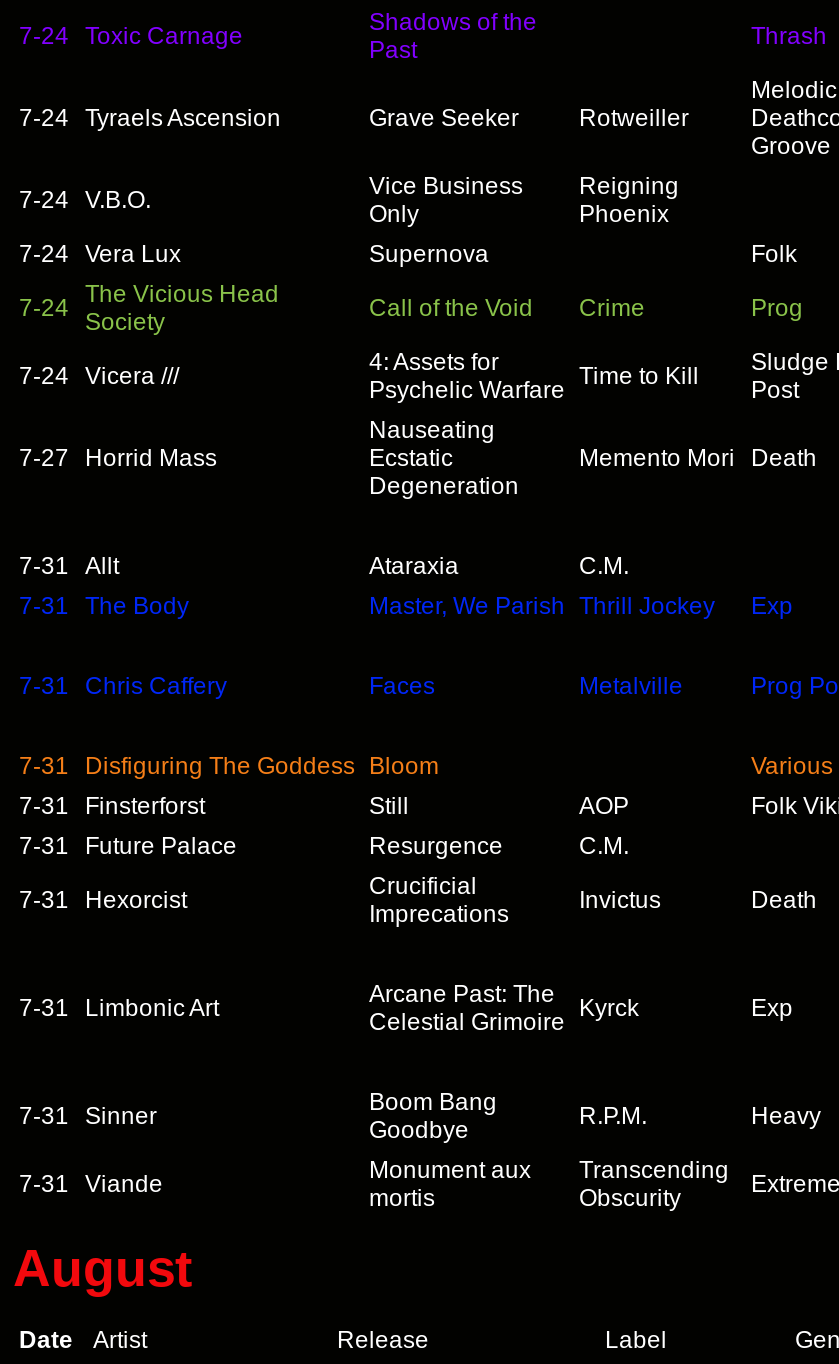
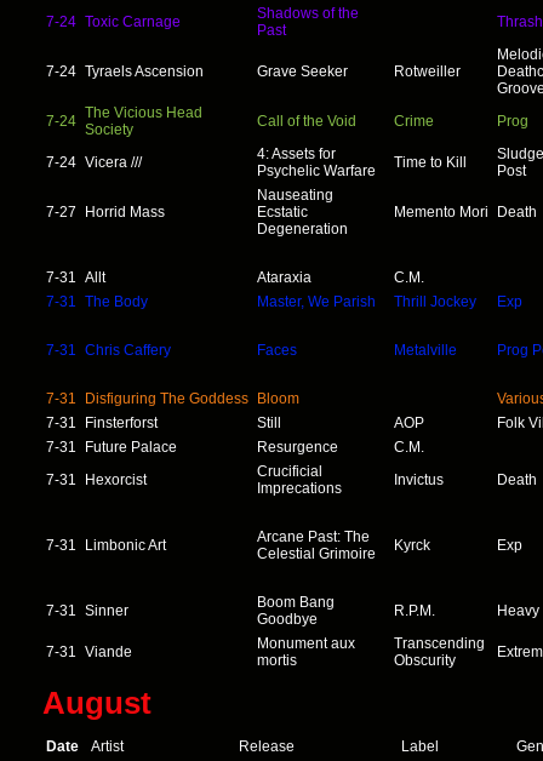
[19,172,523,228] 7-24 V.B.O. | Vice Business | Only -> none
[19,172,797,268] Reigning | Phoenix | 7-24 Vera Lux | Supernova | Folk -> none

